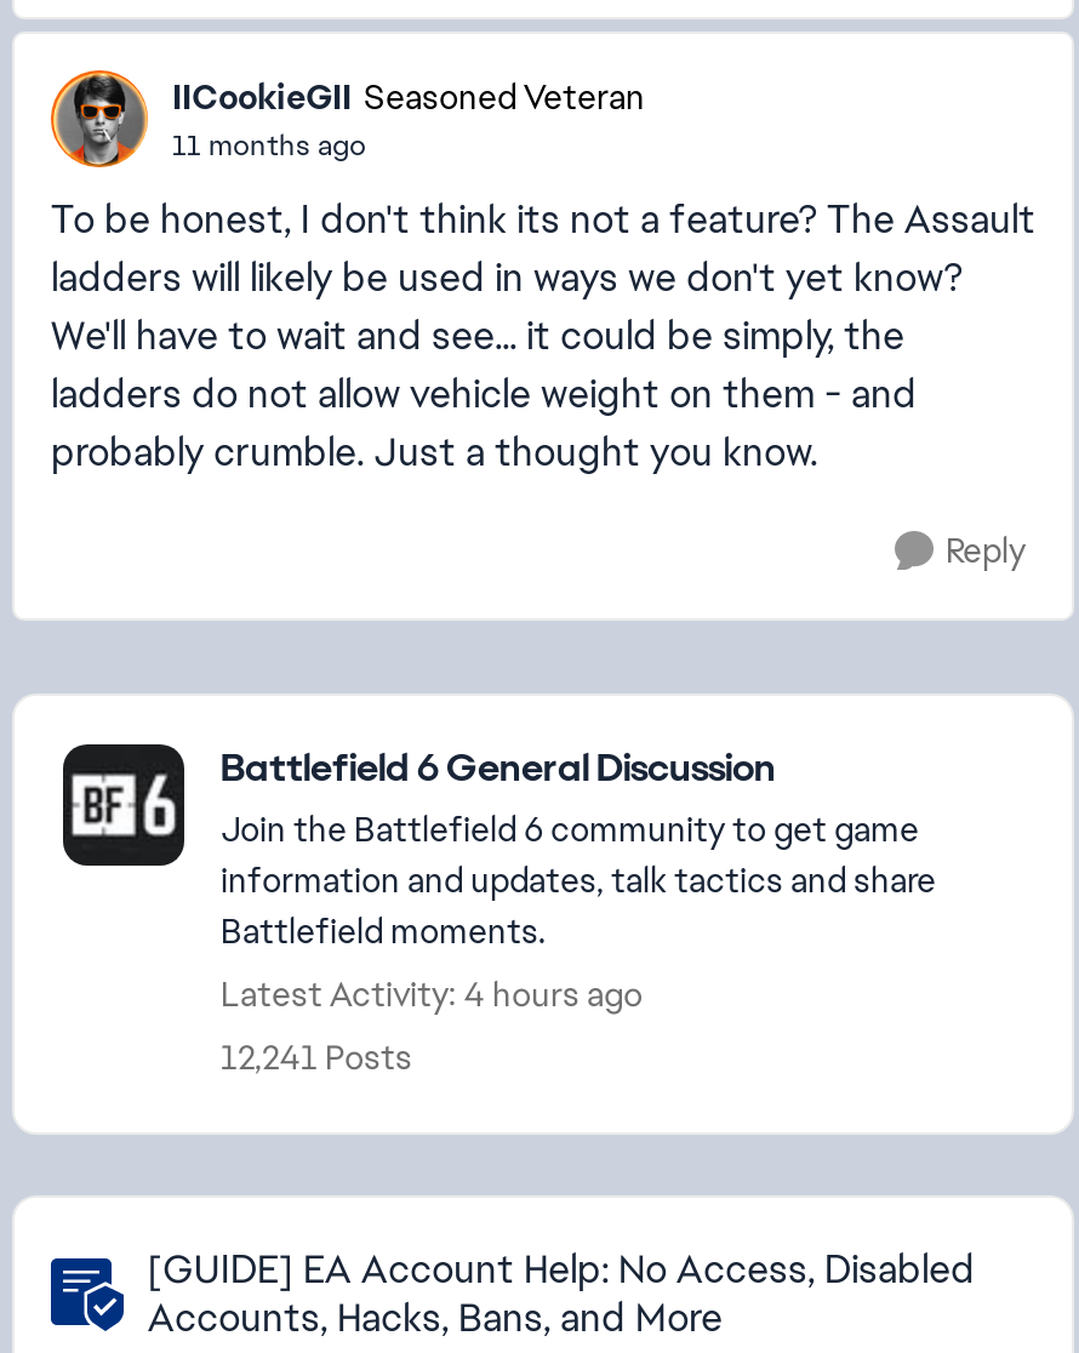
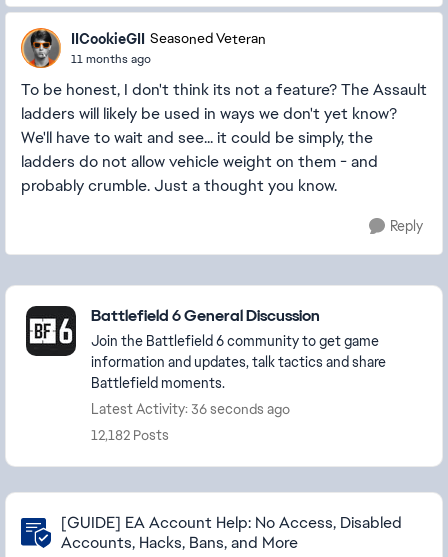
[221,972,643,1016] Latest Activity: 4 hours ago -> [91,400,290,418] Latest Activity: 36 seconds ago
[221,1035,412,1079] 12,241 Posts -> [91,426,169,444] 12,182 Posts

